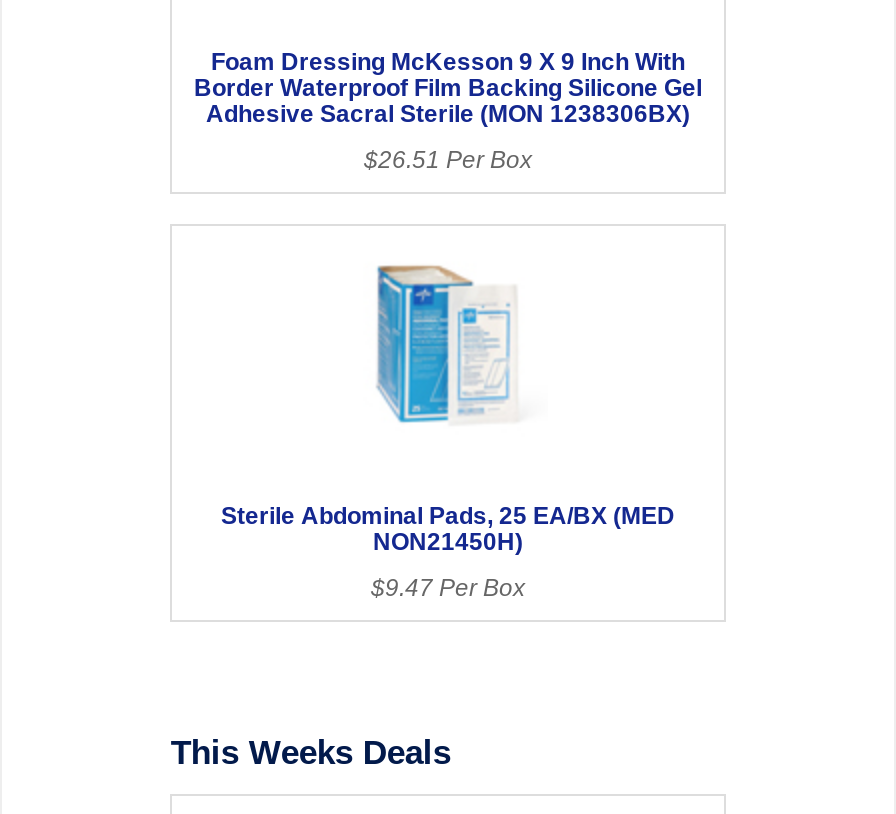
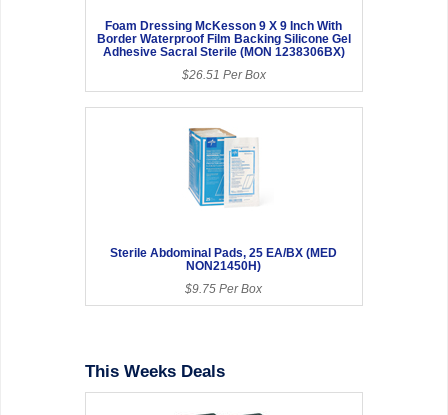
[371,575,525,603] $9.47 Per Box -> [185,282,262,296] $9.75 Per Box

